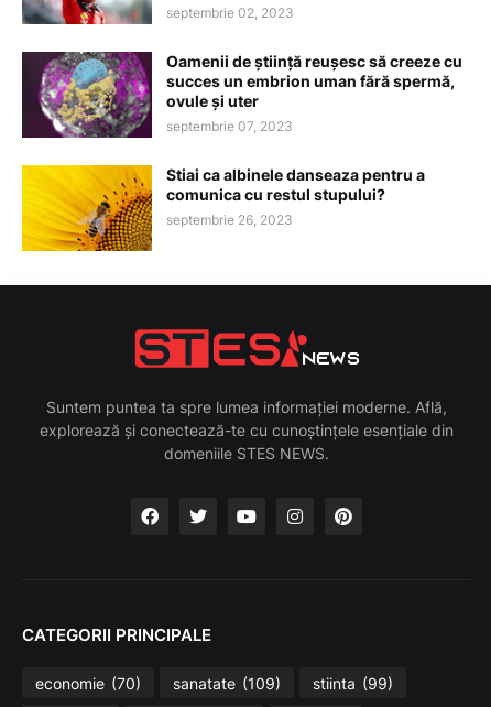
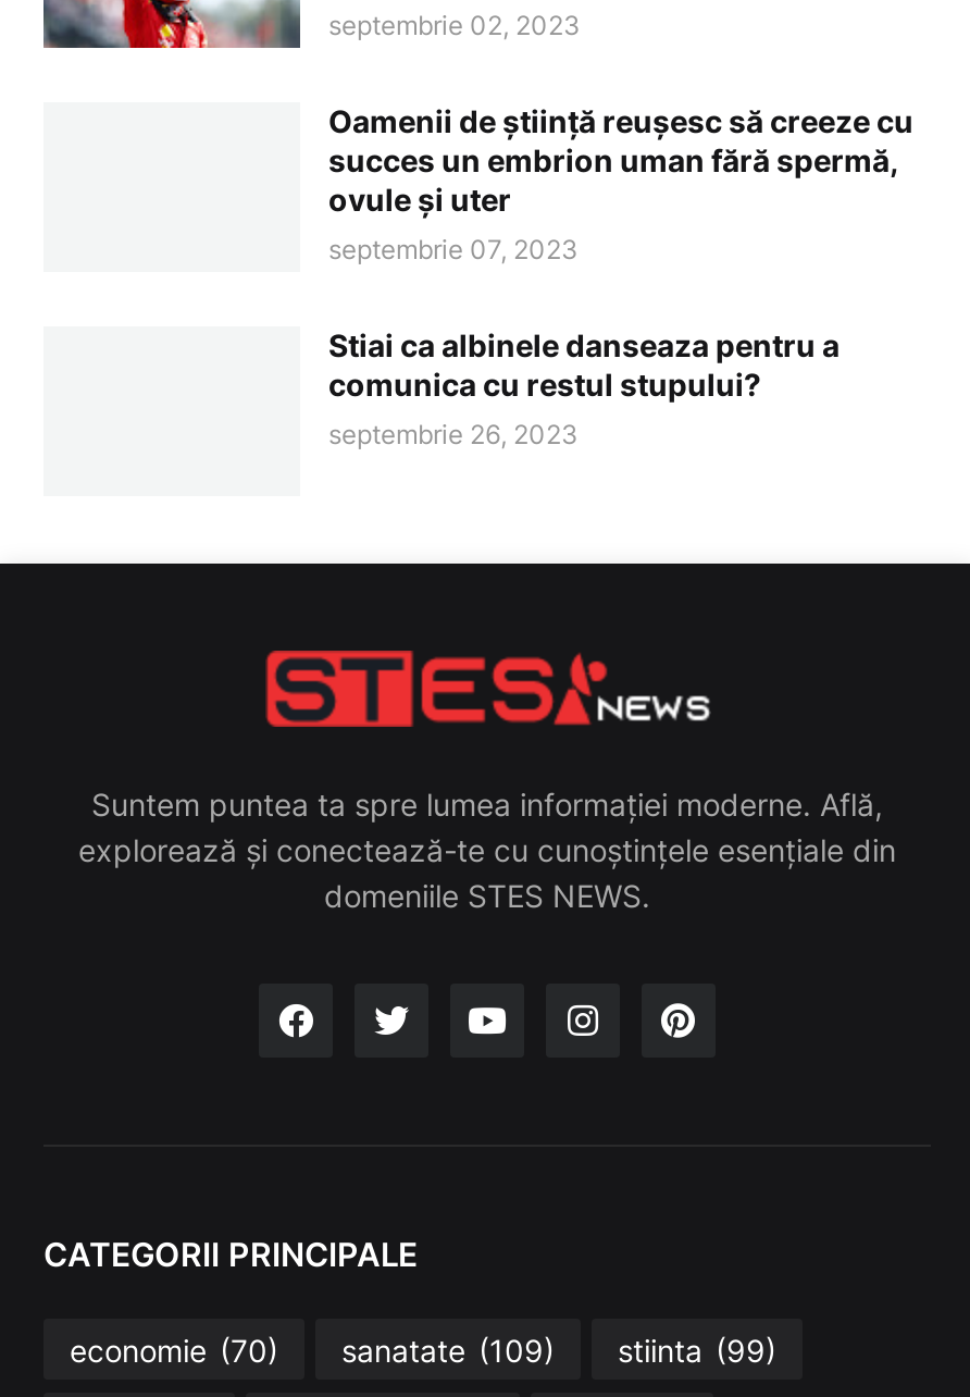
[21,51,153,139] [image] -> none
[21,164,153,252] [image] -> none

